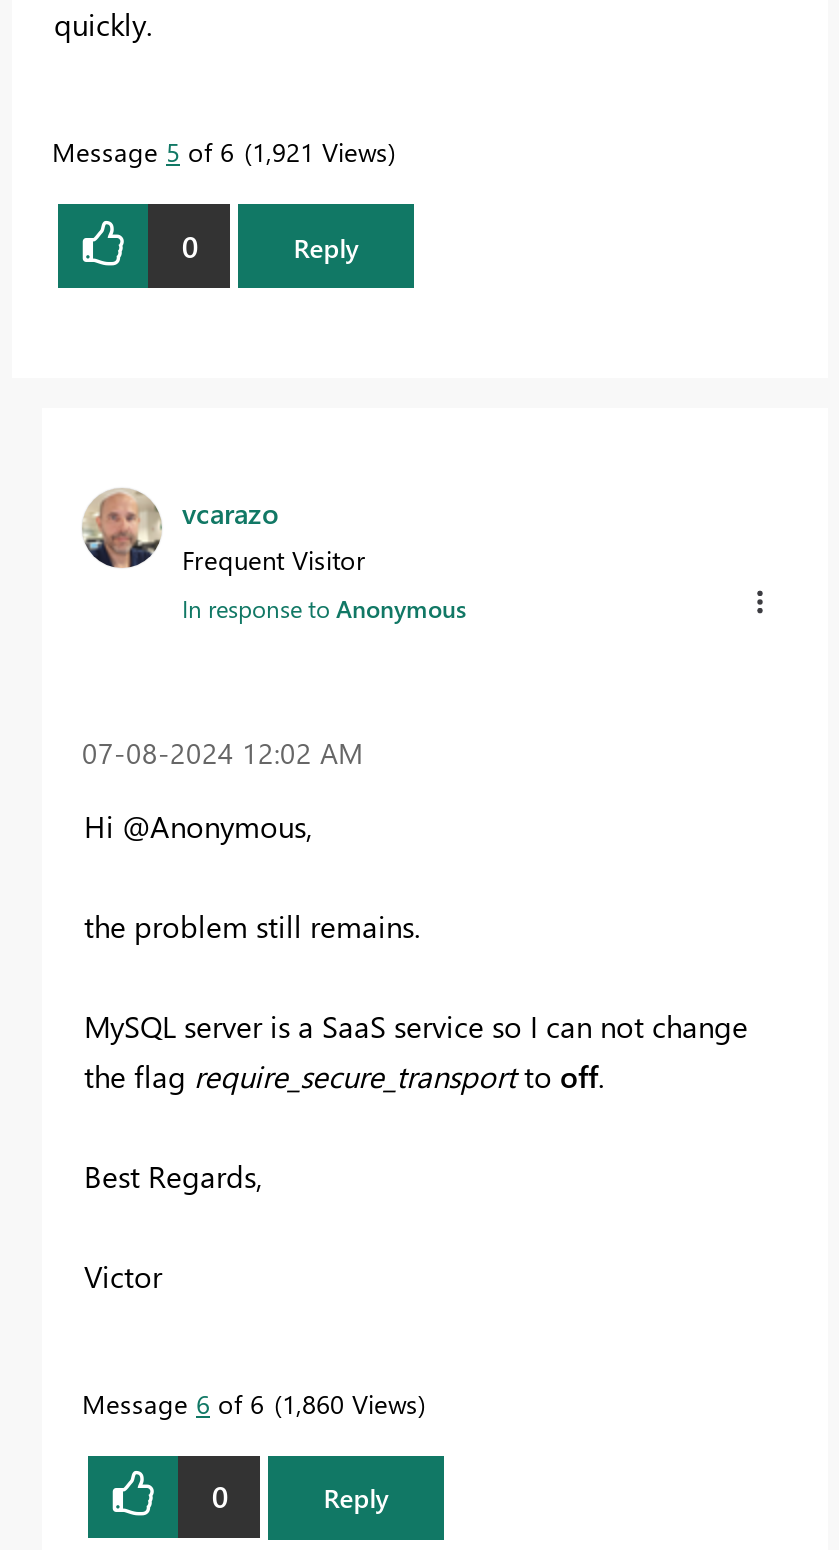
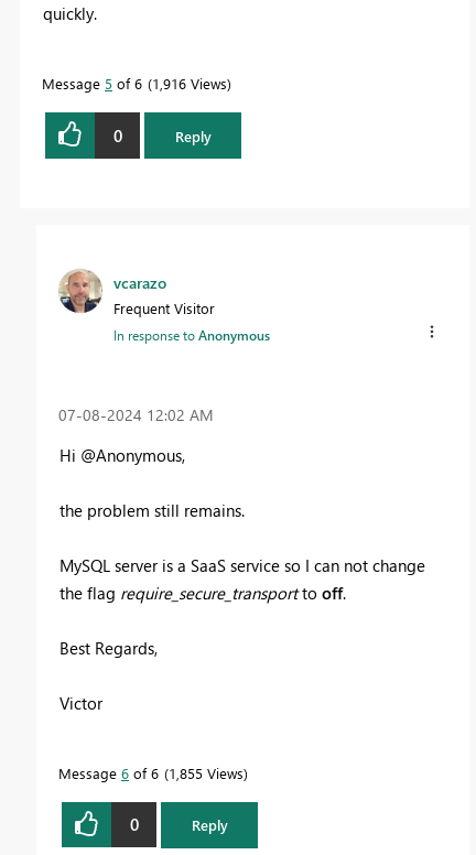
[52,134,388,168] Message 5 of 6 1,921 Views -> [42,74,227,93] Message 5 of 6 1,916 Views
[82,1385,418,1419] Message 6 of 6 1,860 Views -> [58,763,244,782] Message 6 of 6 1,855 Views

